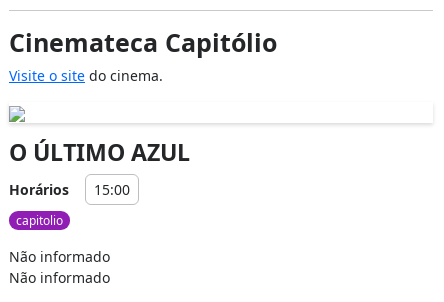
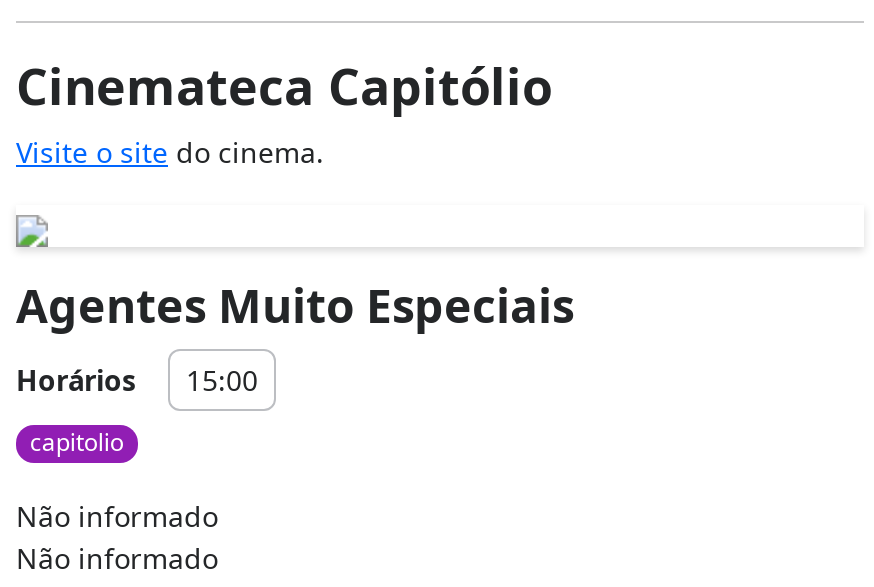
[9,136,190,168] O ÚLTIMO AZUL -> [16,274,574,338] Agentes Muito Especiais

